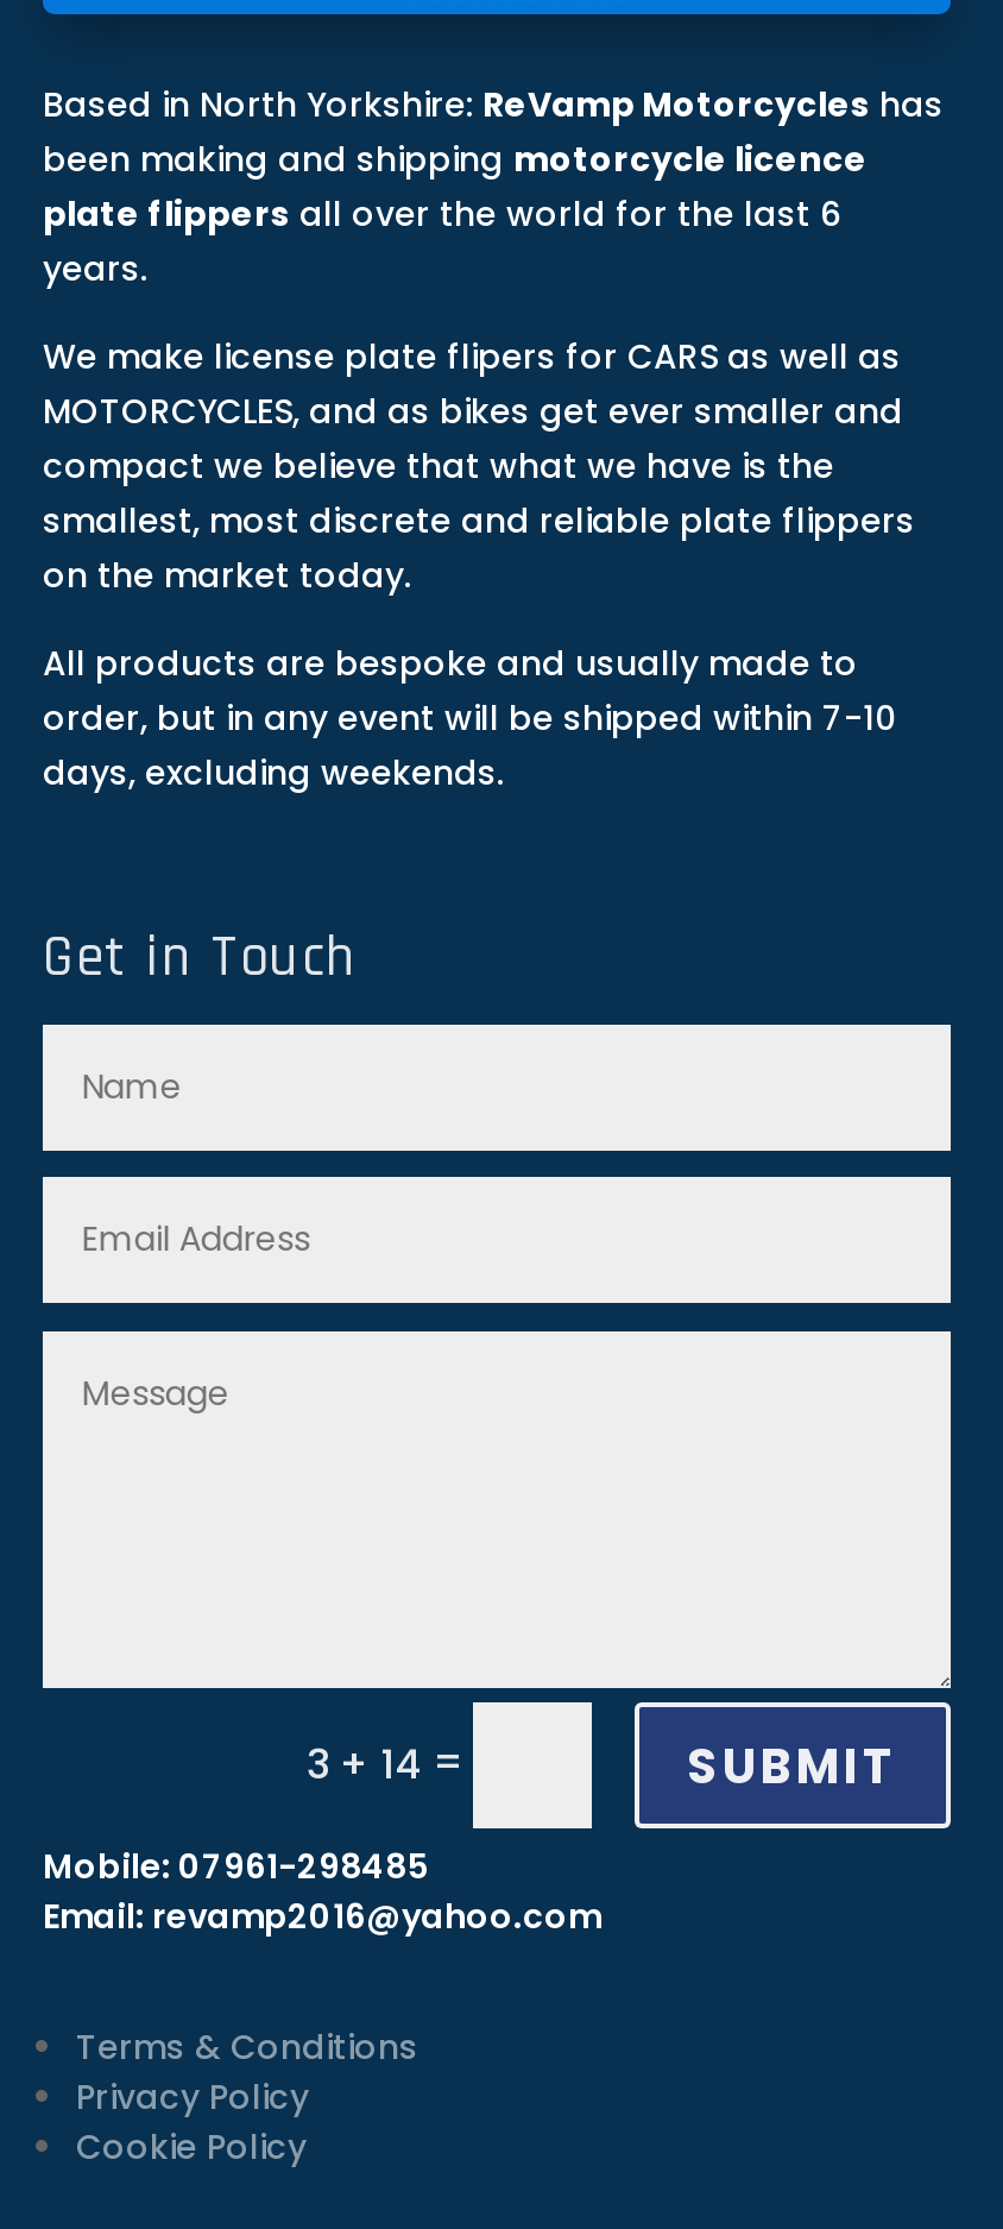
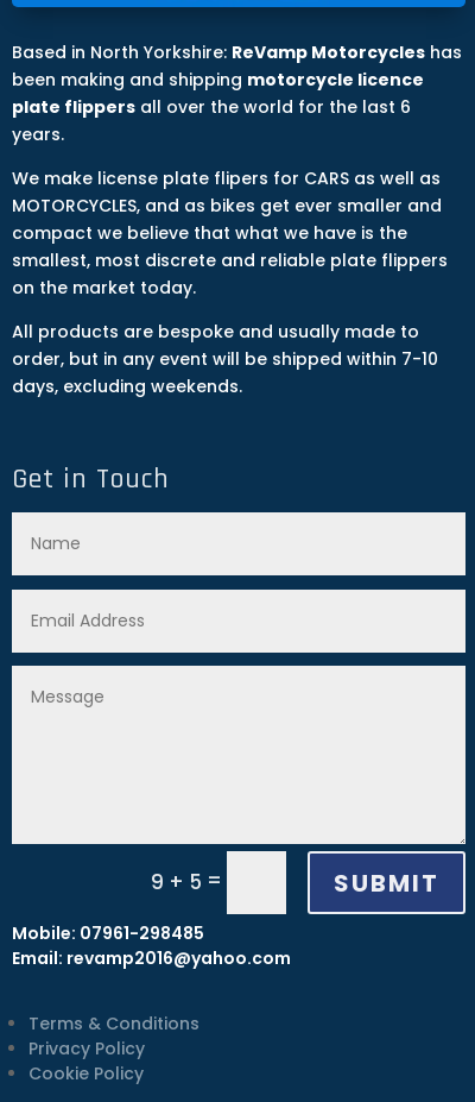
[307,1734,473,1793] 3 + 14 = -> [151,867,227,896] 9 + 5 =

